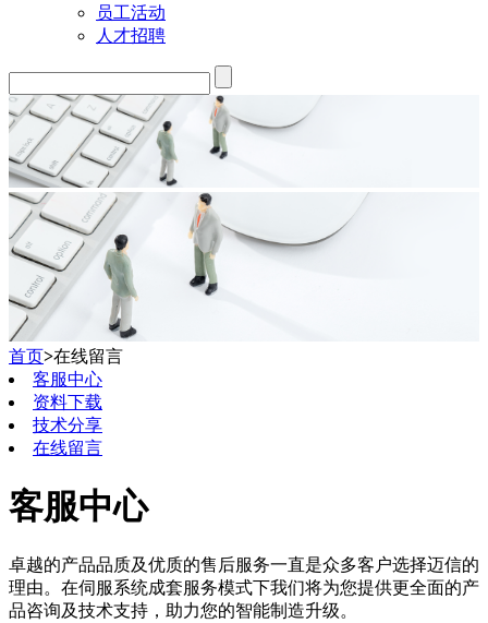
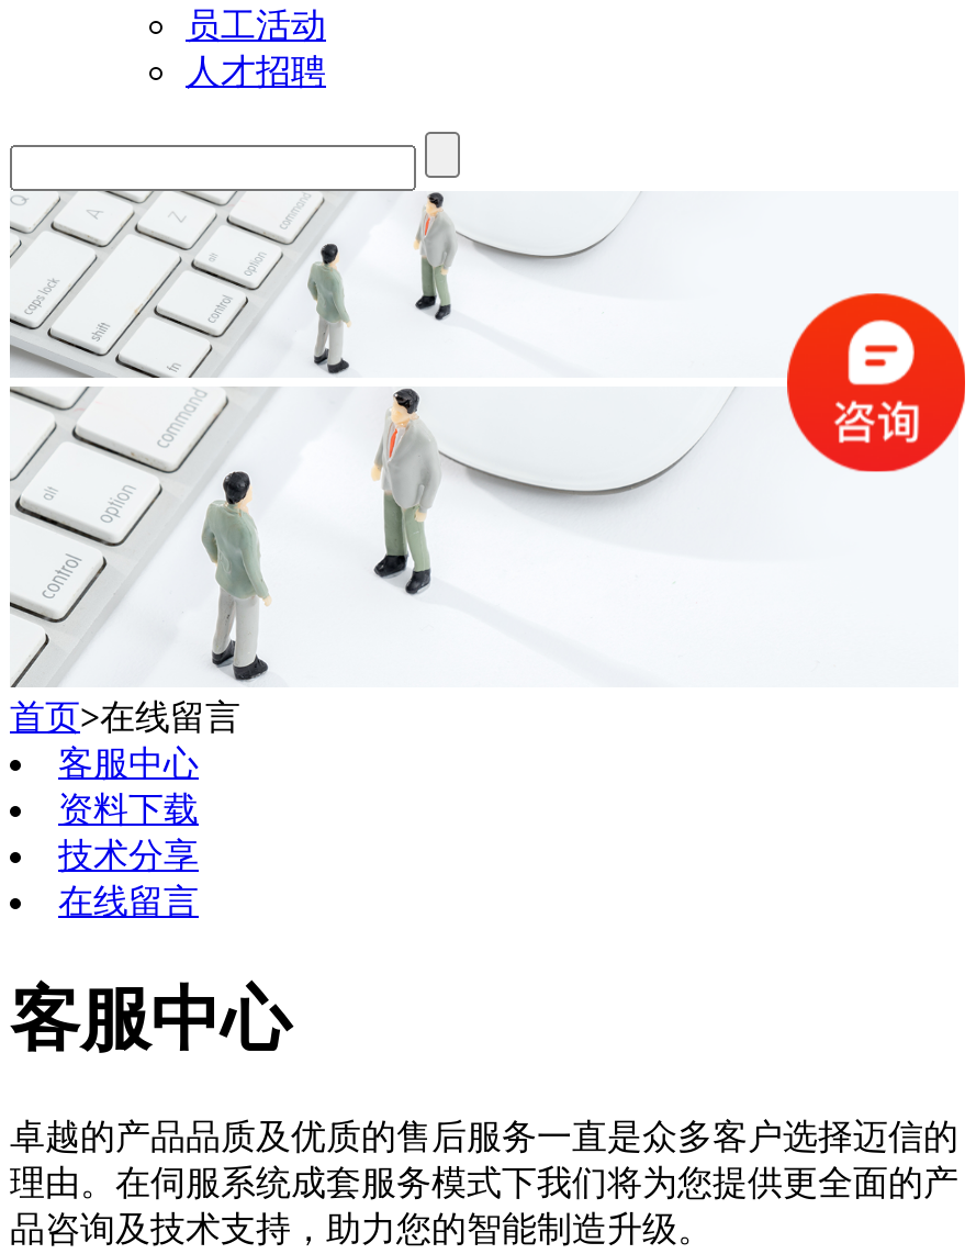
none -> [785,290,967,474] [image]

